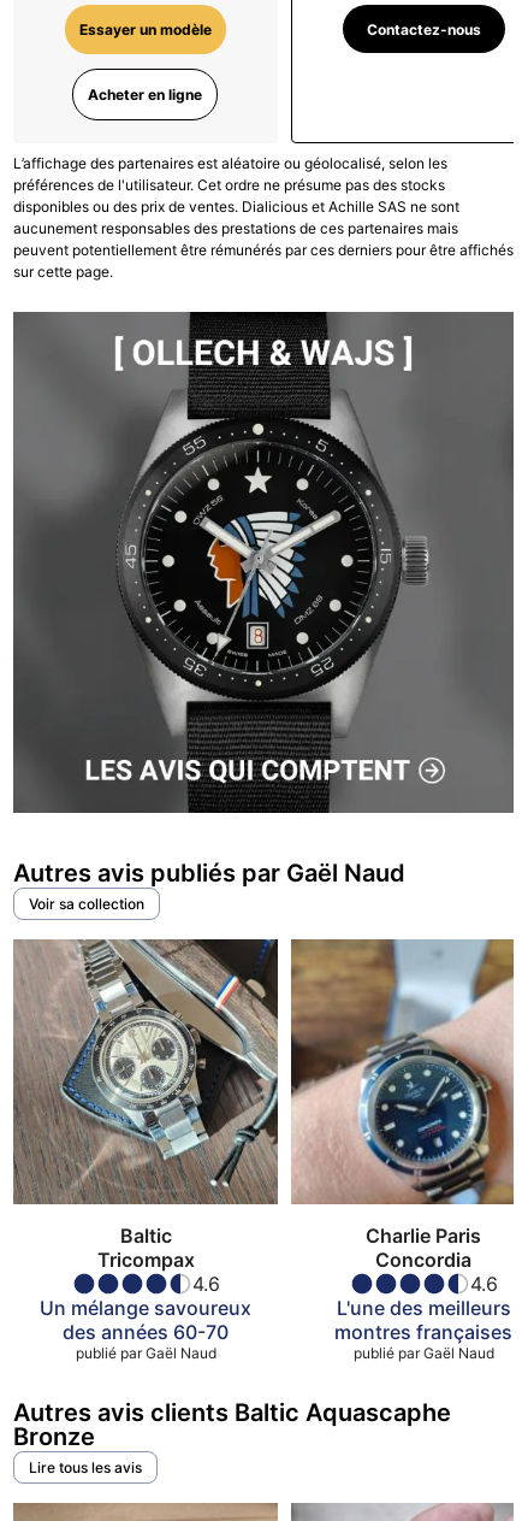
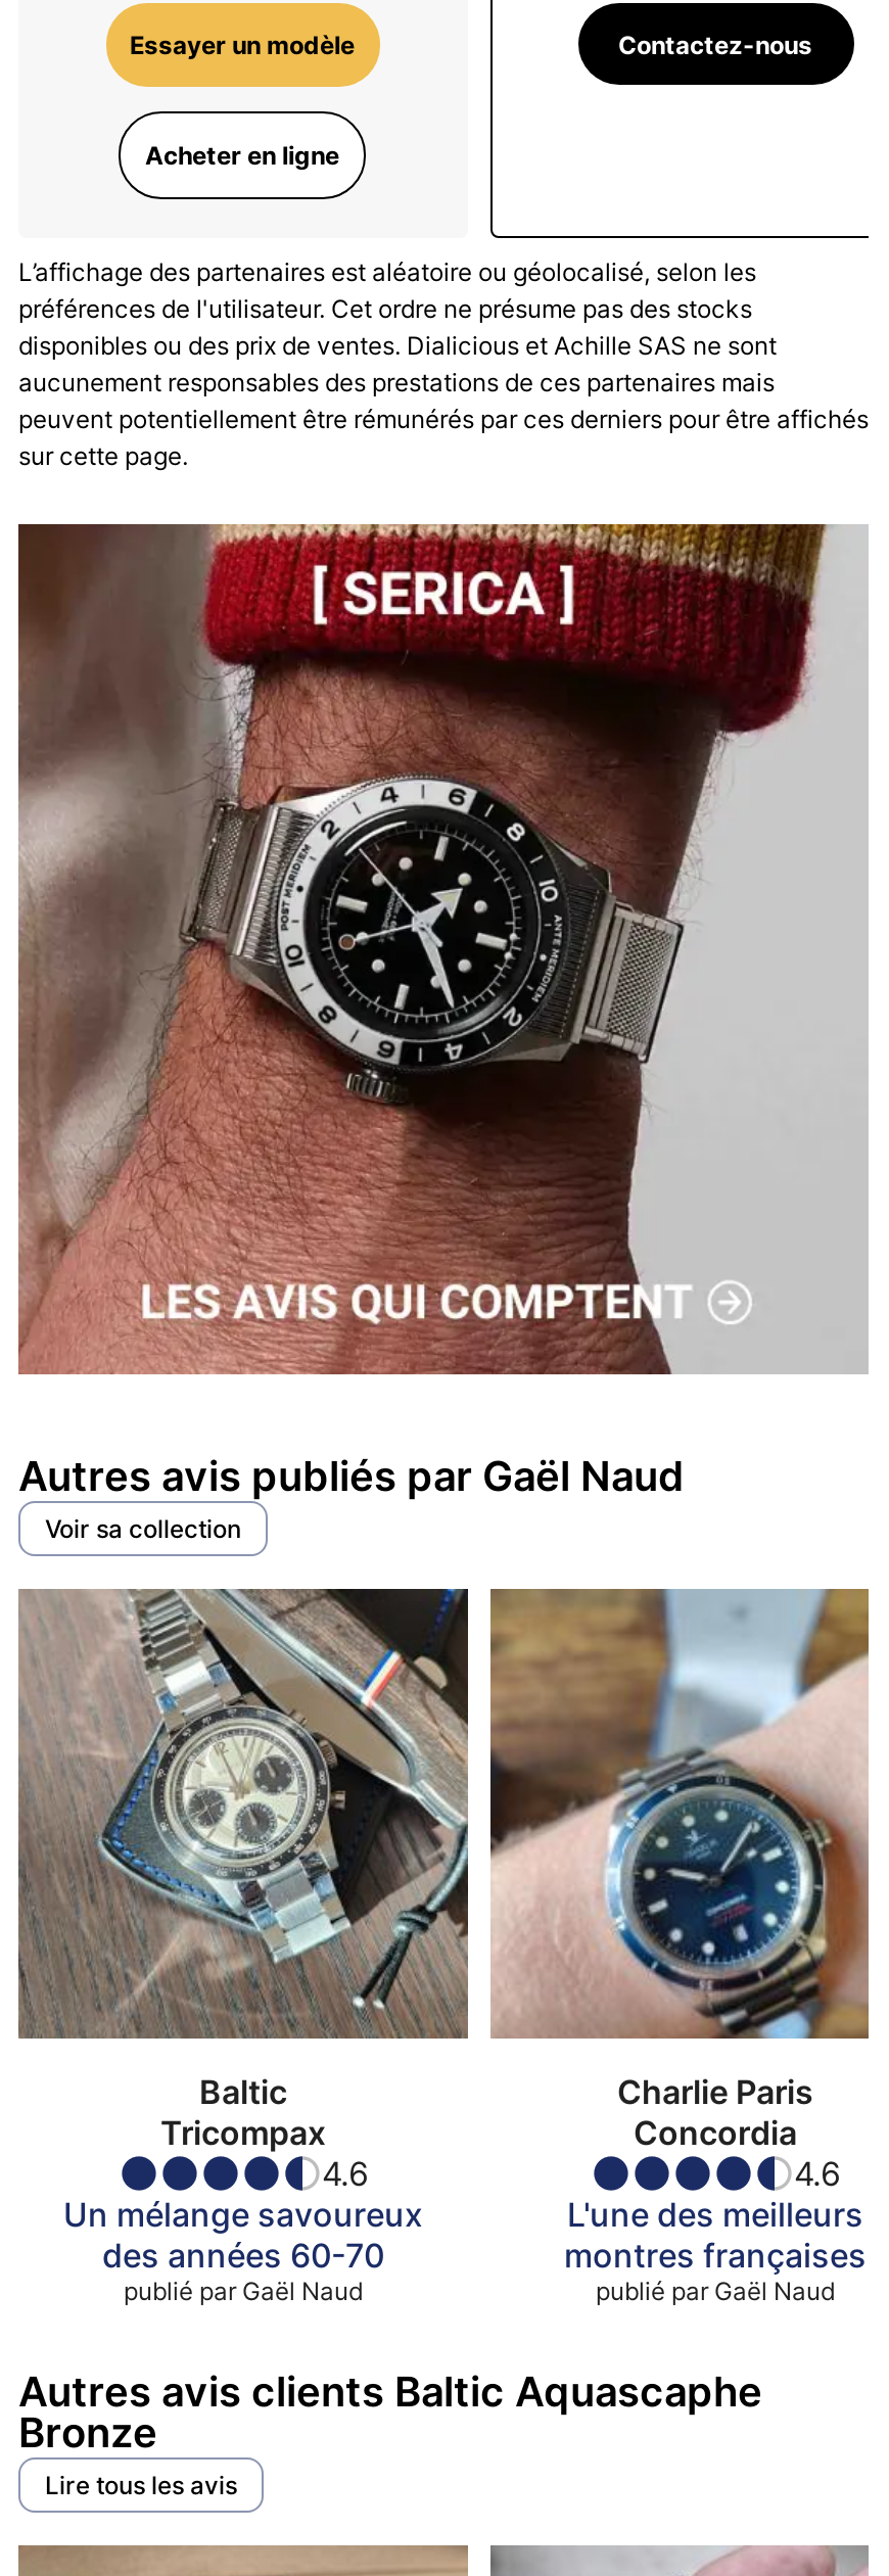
[12,311,514,814] [image] -> [16,522,867,1376] [image]

